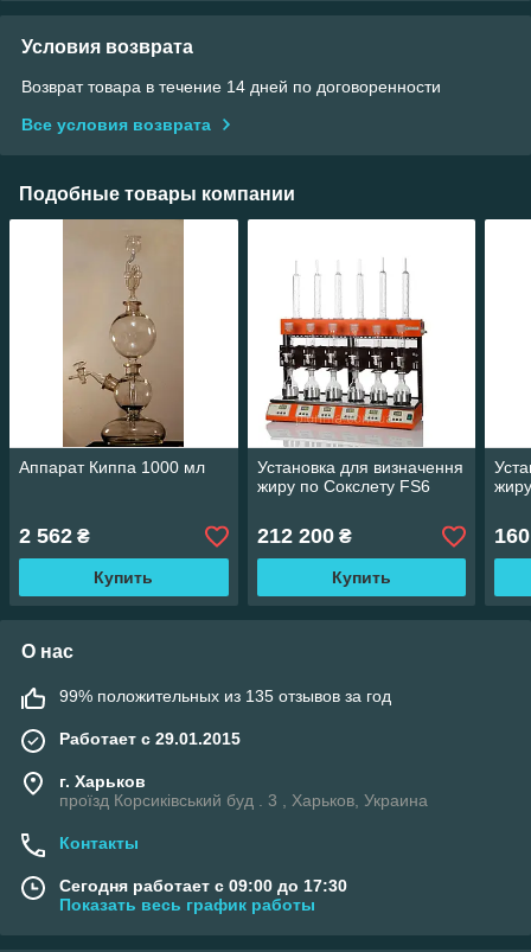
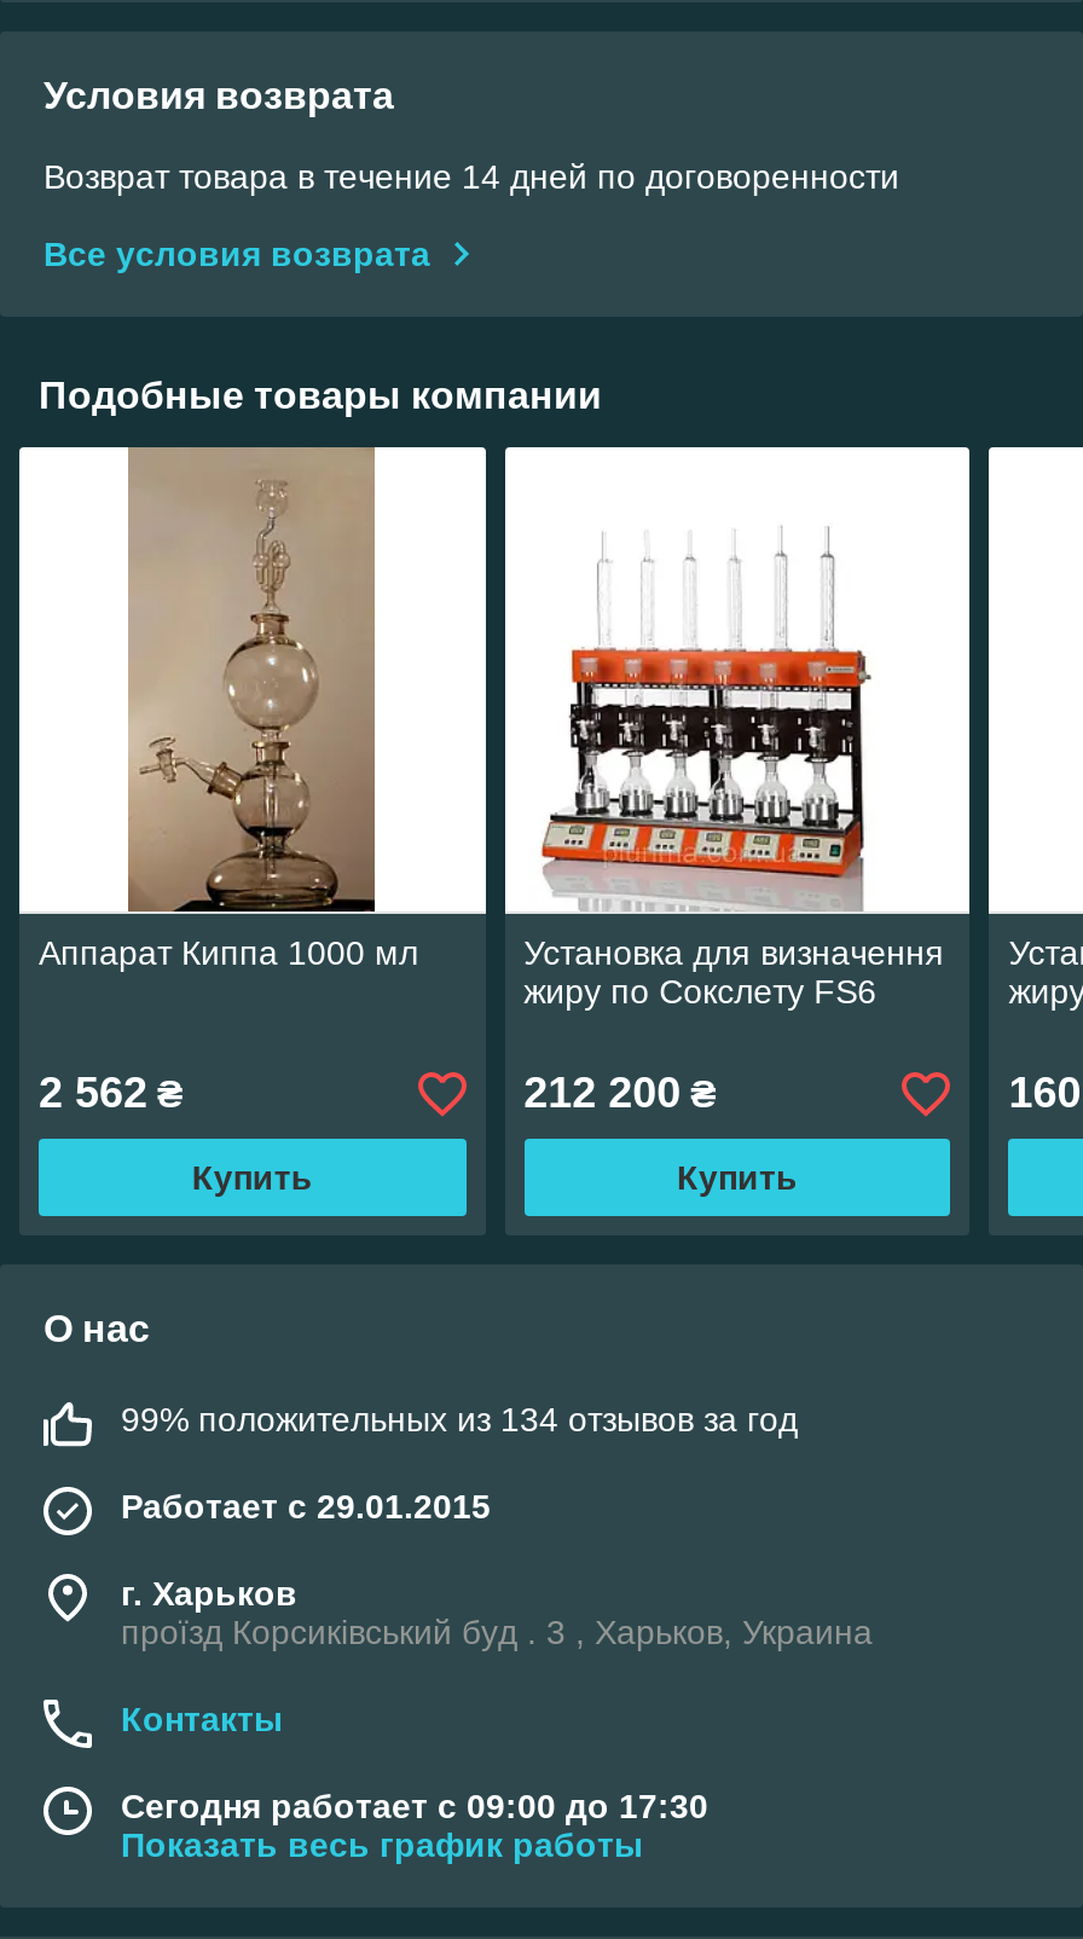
[59,687,391,706] 99% положительных из 135 отзывов за год -> [121,1401,798,1440] 99% положительных из 134 отзывов за год

